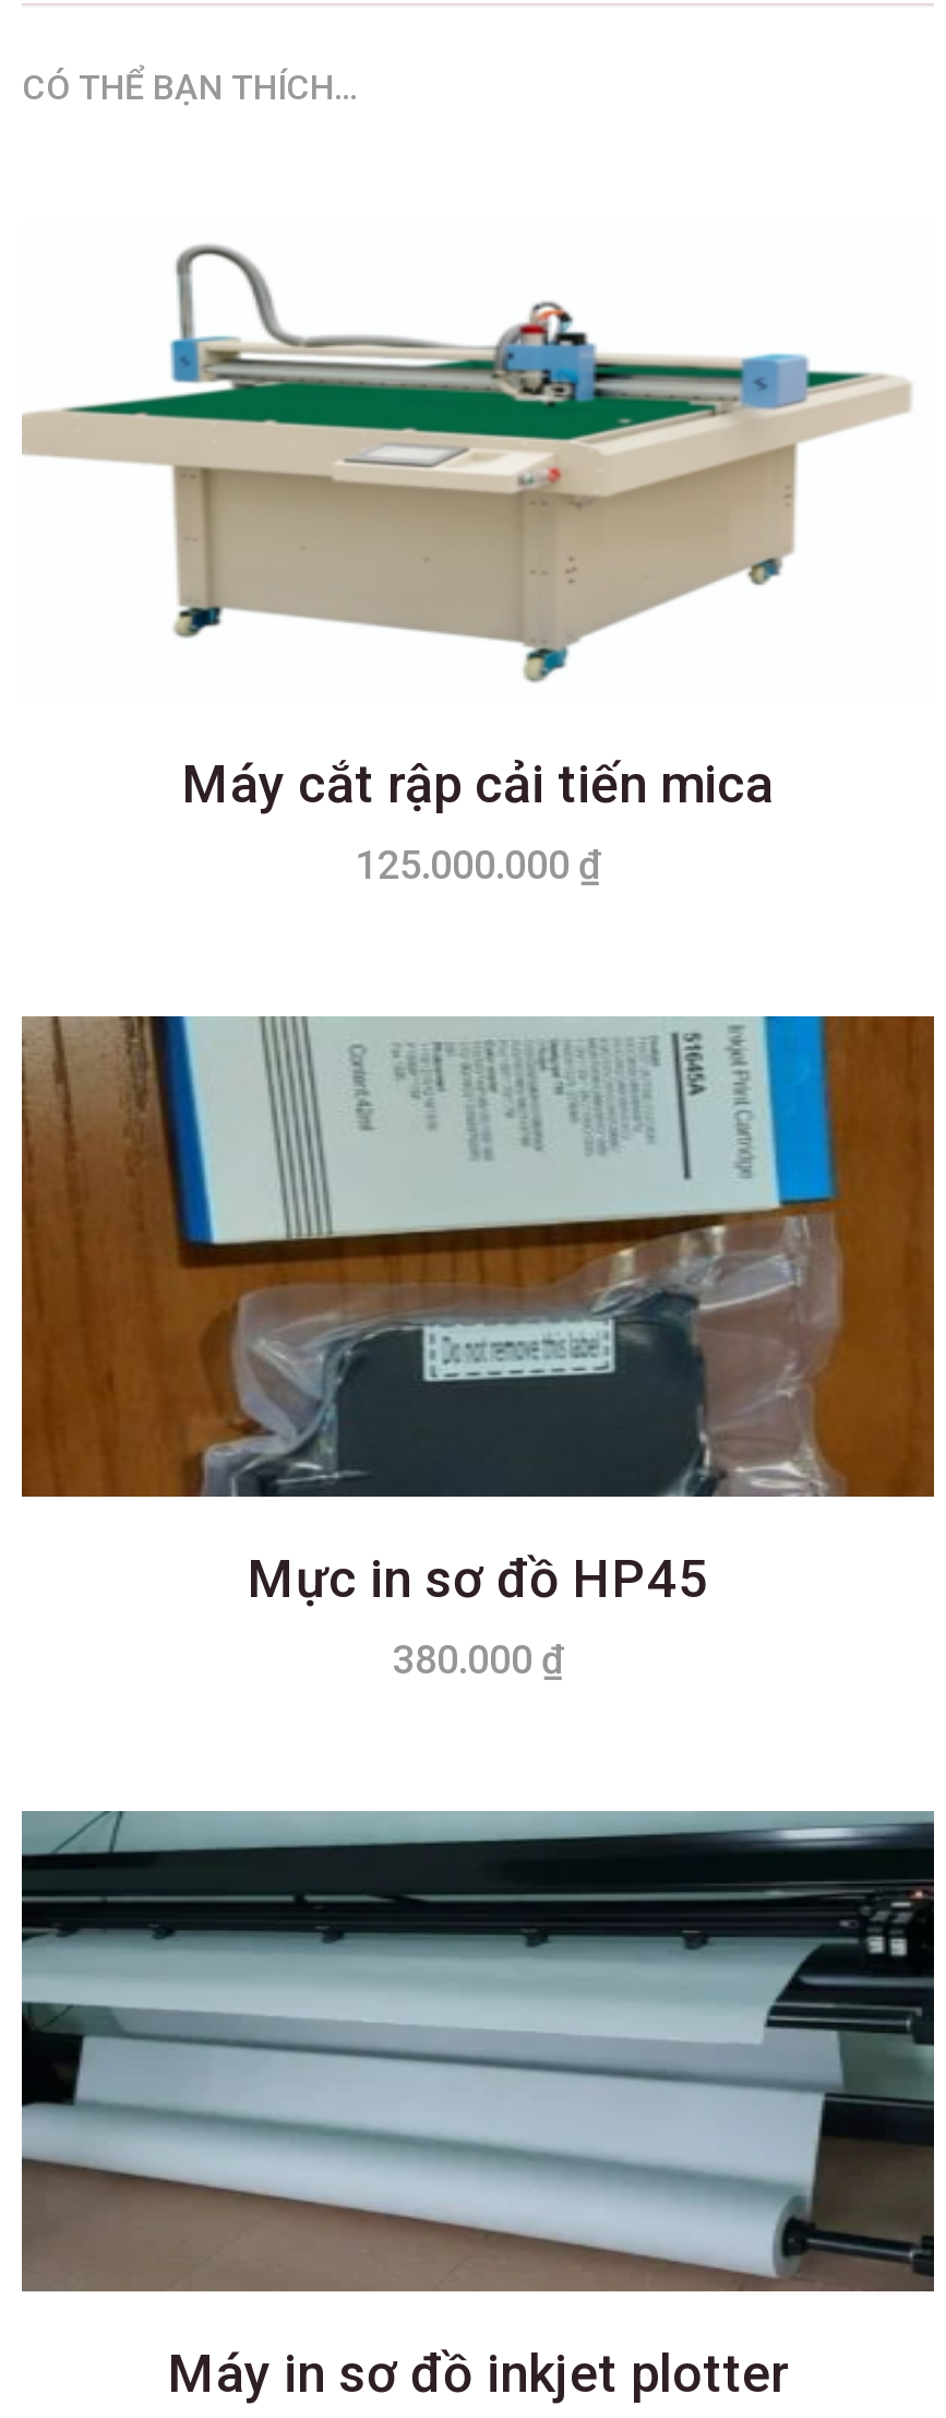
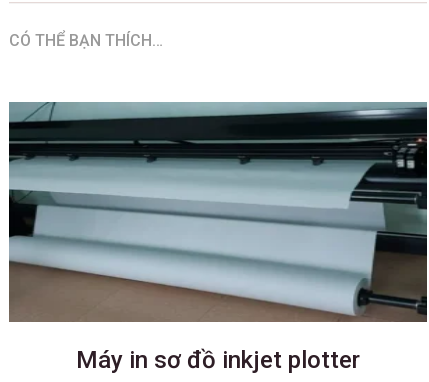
[22,243,912,887] [image] | Máy cắt rập cải tiến mica | 125.000.000 ₫ -> none
[20,1014,936,1682] [image] | Mực in sơ đồ HP45 | 380.000 ₫ -> none

